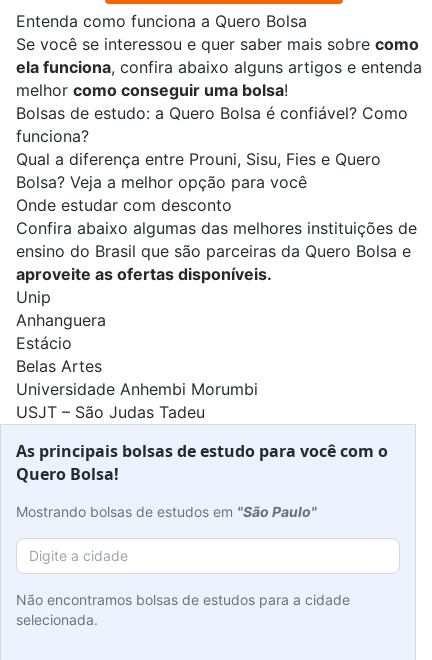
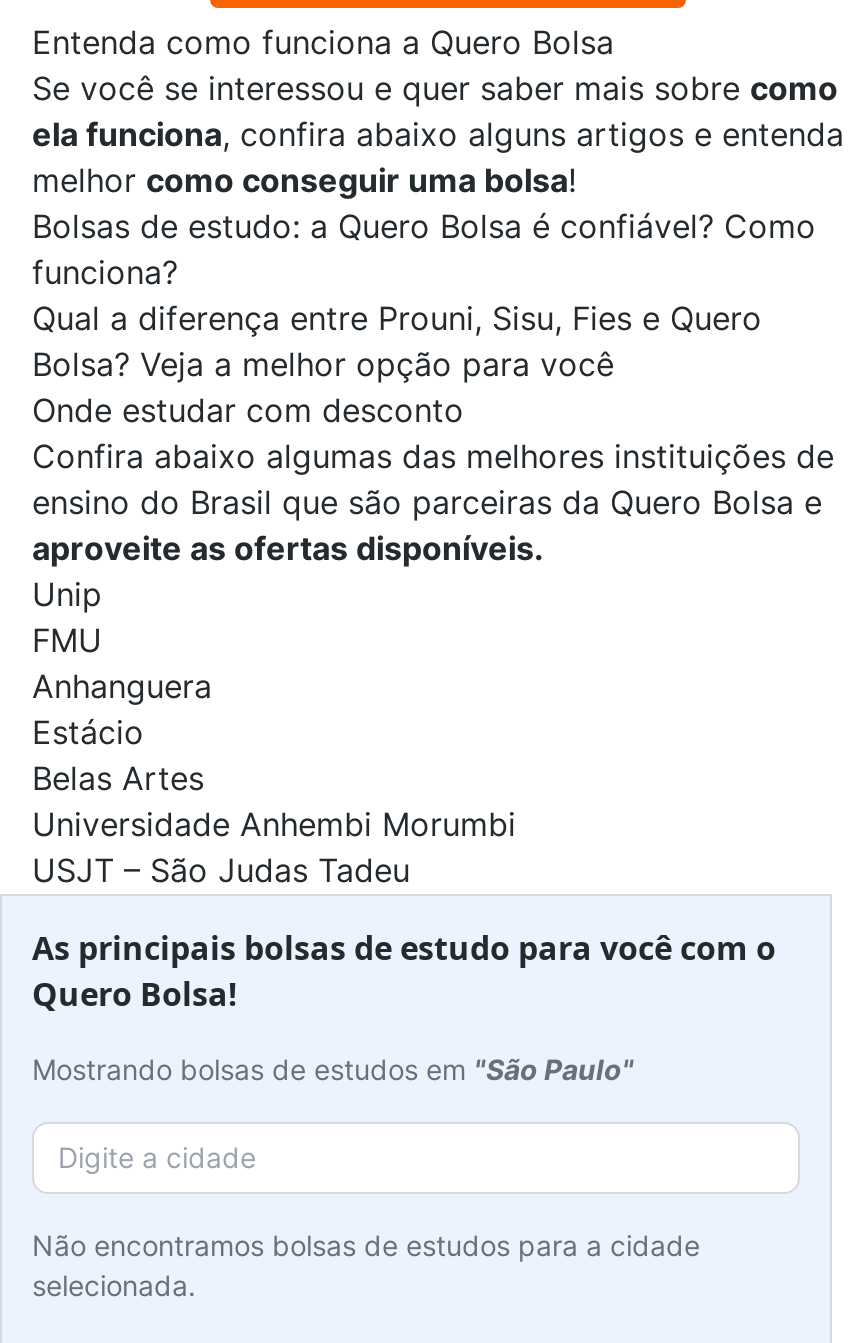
none -> [32,620,102,660] FMU

